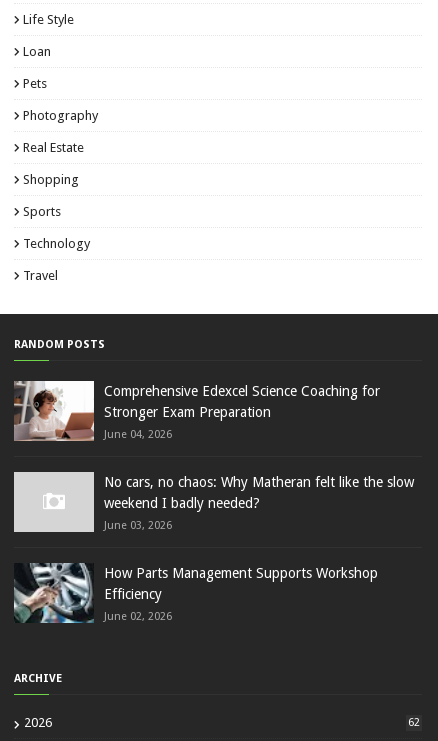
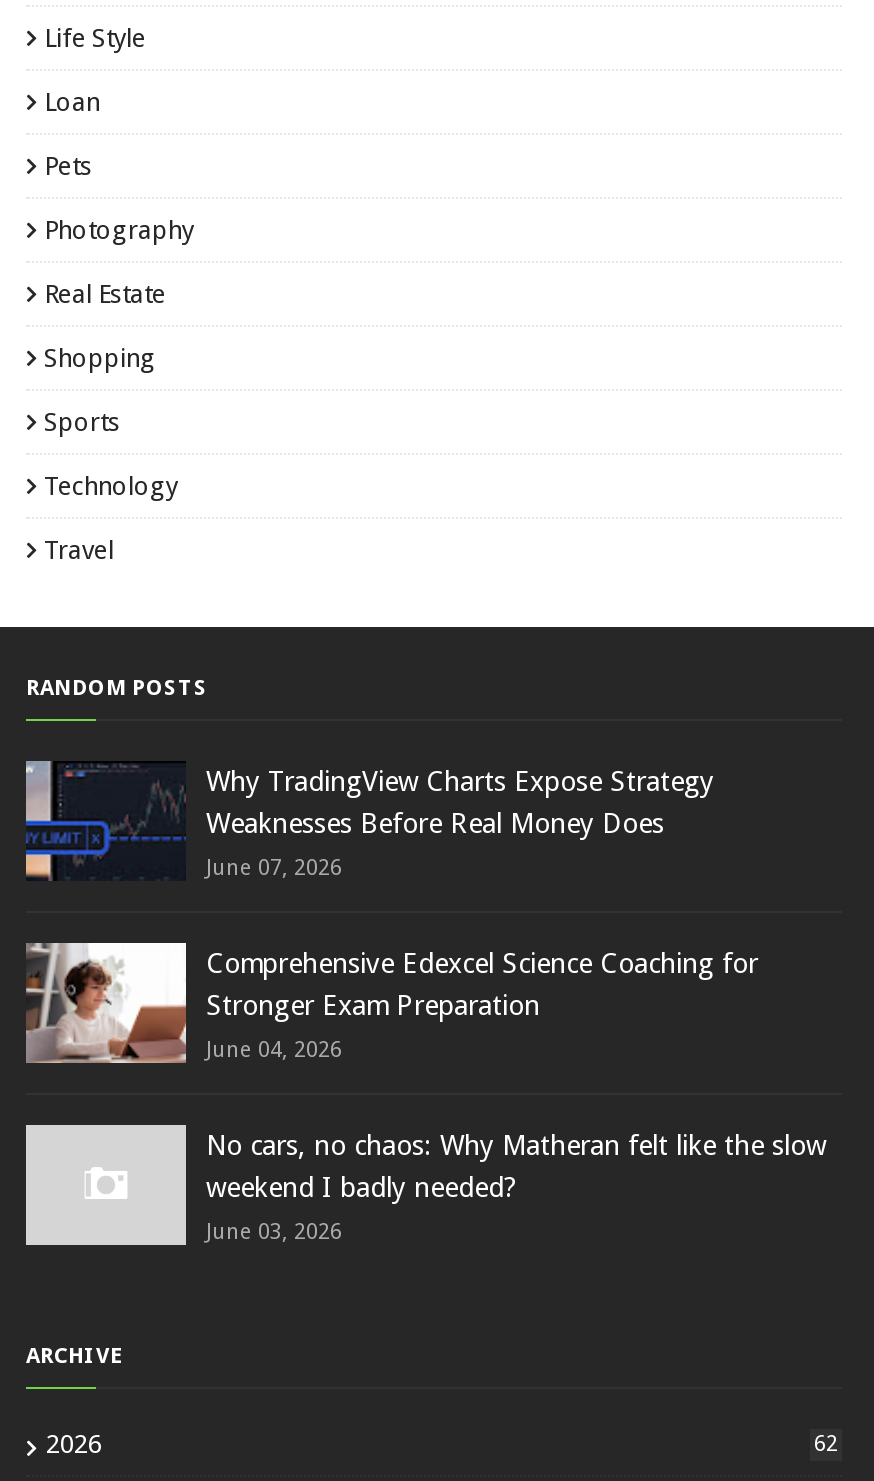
none -> [24,760,714,882] [image] | Why TradingView Charts Expose Strategy | Weaknesses Before Real Money Does | June 07, 2026
moved [13,379,414,532] -> [24,940,826,1246]: [image] | Comprehensive Edexcel Science Coaching for | Stronger Exam Preparation | June 04, 2026 | No cars, no chaos: Why Matheran felt like the slow | weekend I badly needed? | June 03, 2026
[14,563,378,624] [image] | How Parts Management Supports Workshop | Efficiency | June 02, 2026 -> none

